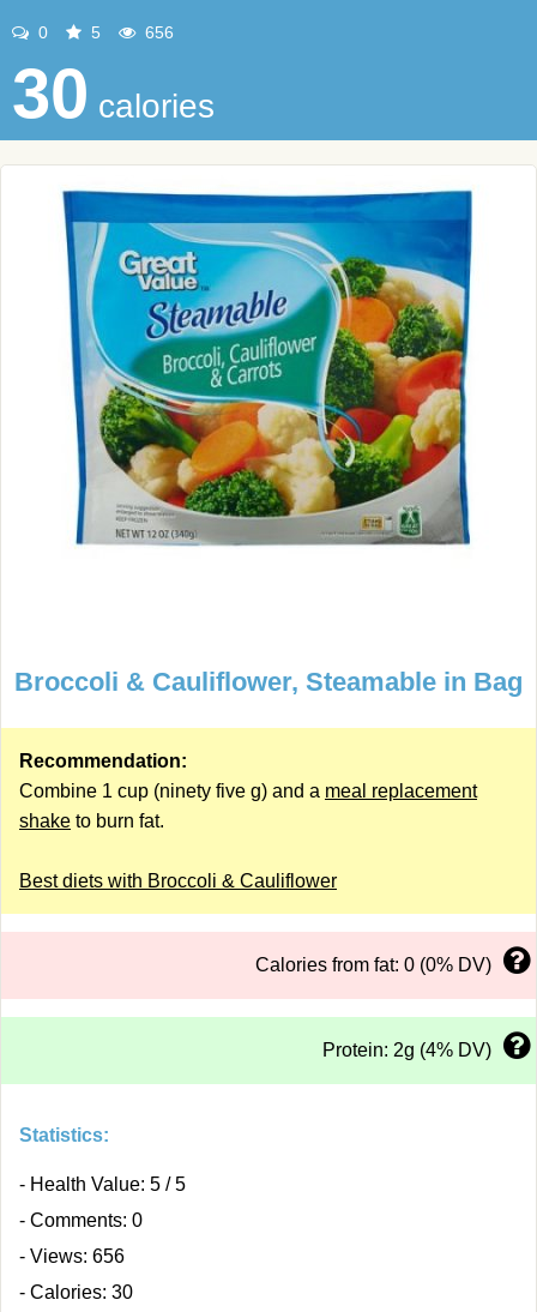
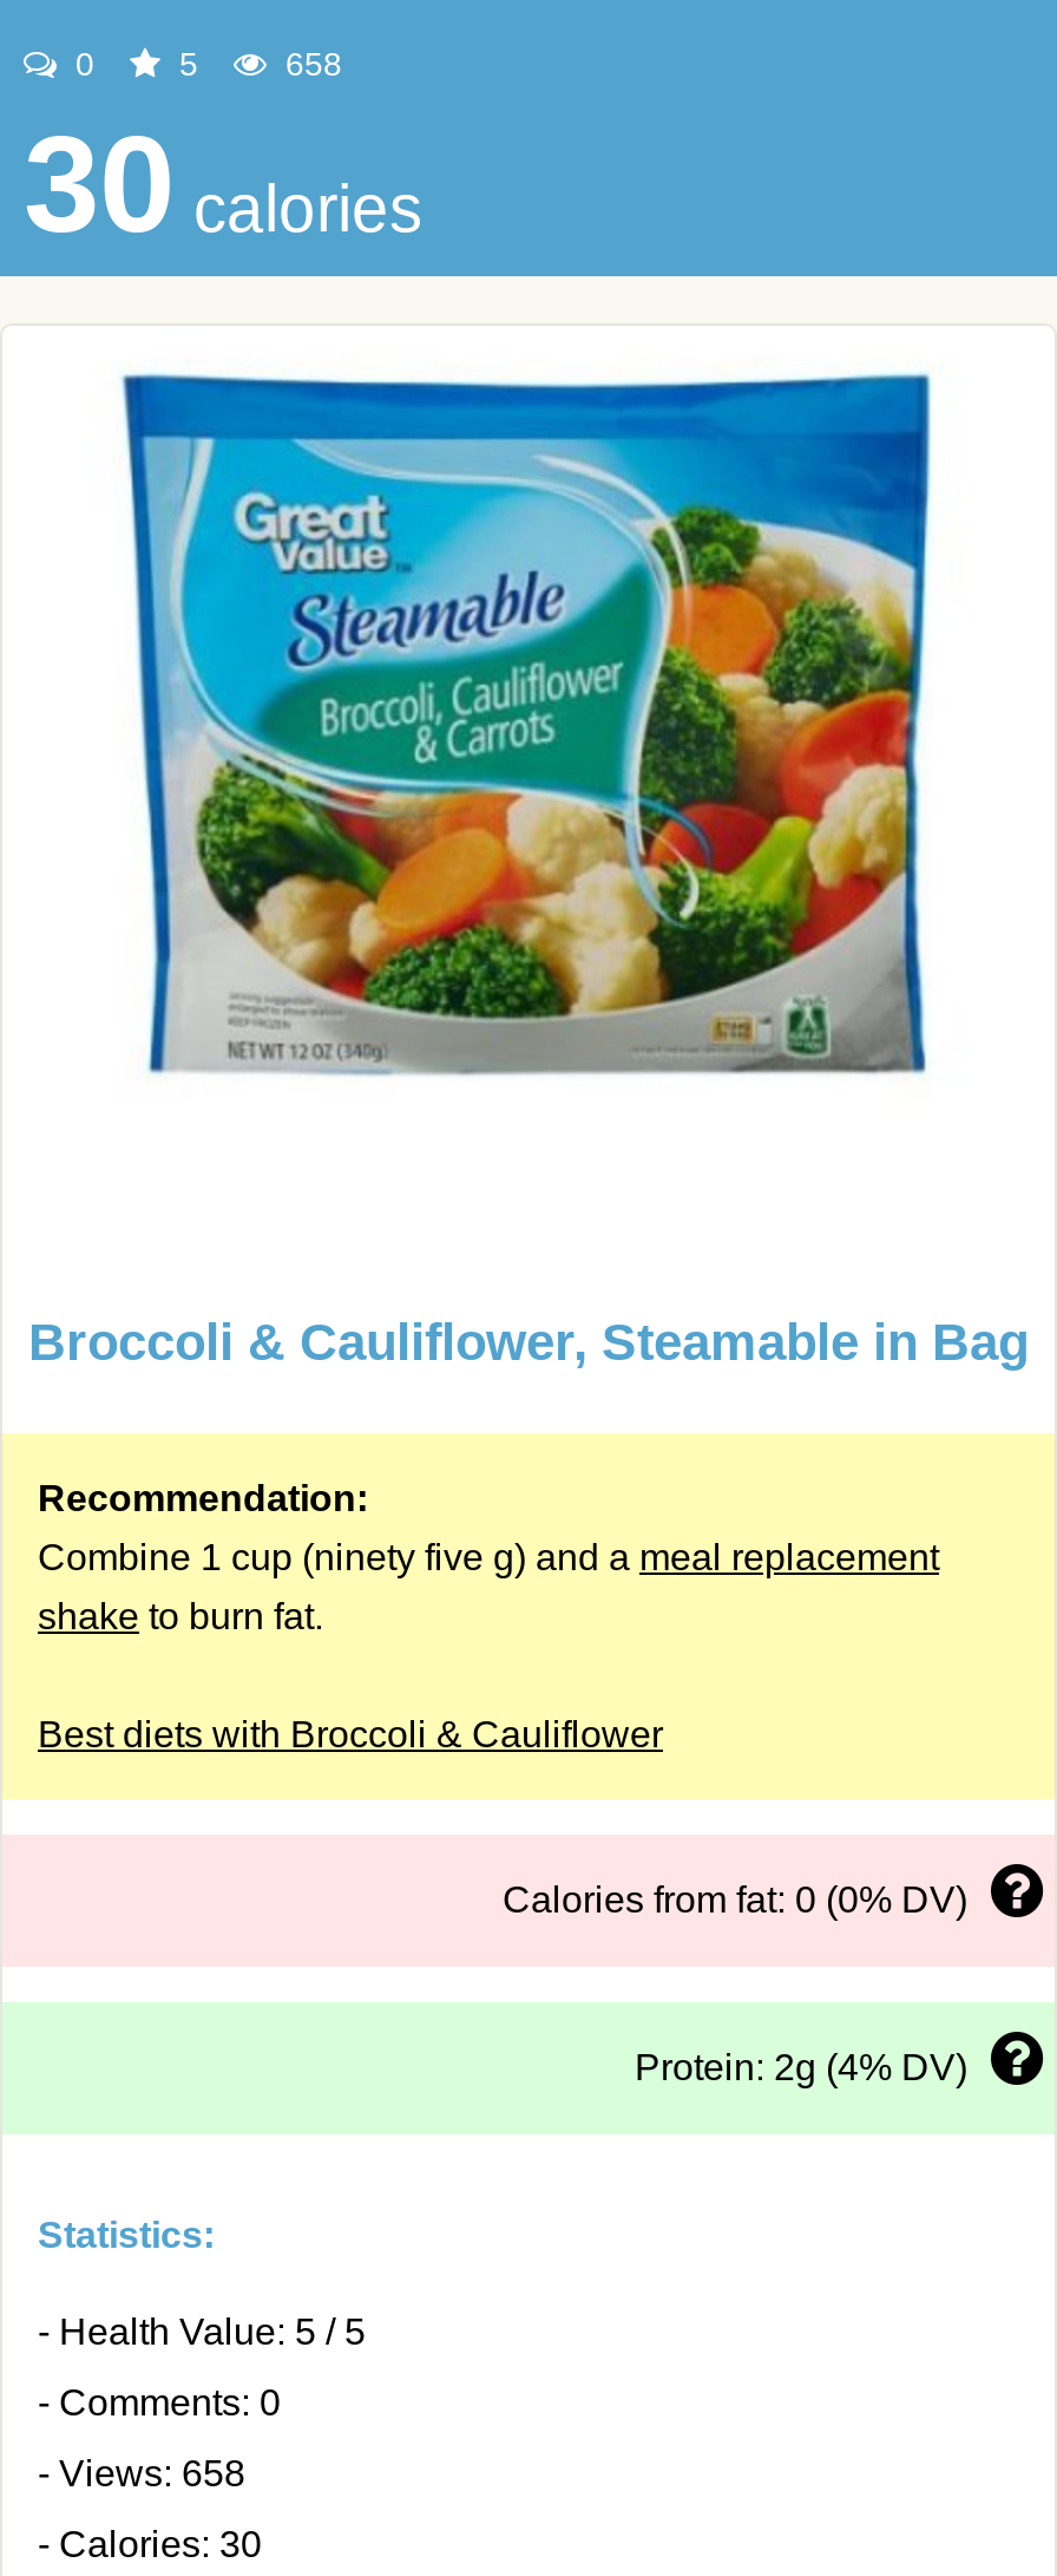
[140,23,174,42] 656 -> [276,45,342,83] 658
[19,1246,125,1266] - Views: 656 -> [38,2453,245,2493] - Views: 658

